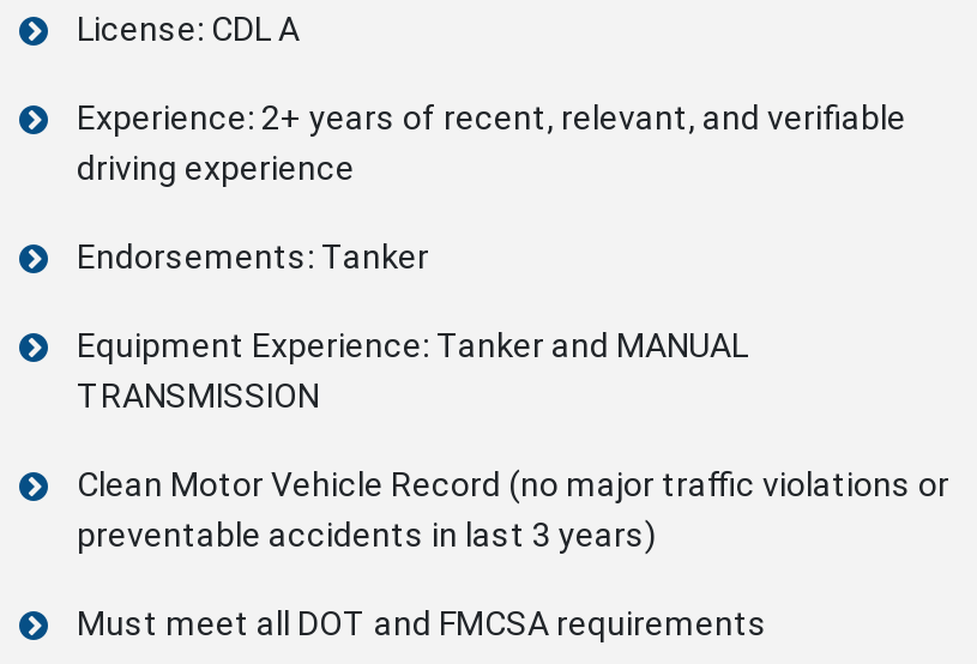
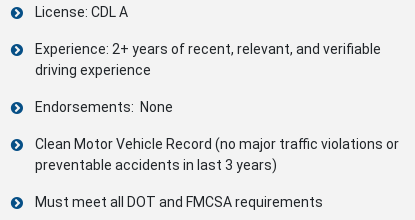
[77,237,748,415] Endorsements: Tanker | Equipment Experience: Tanker and MANUAL | TRANSMISSION -> [35,99,173,115] Endorsements: None

